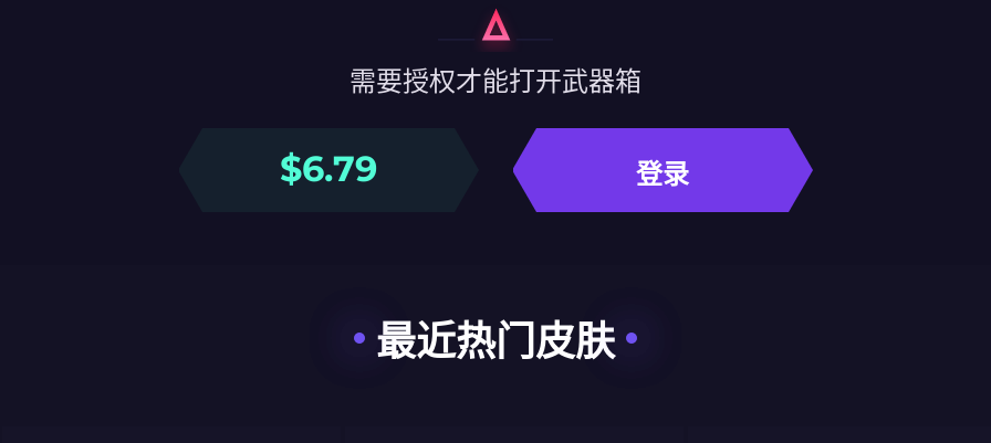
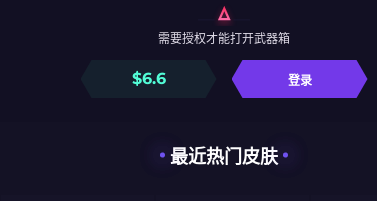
[280,148,377,190] $6.79 -> [131,69,165,88] $6.6

